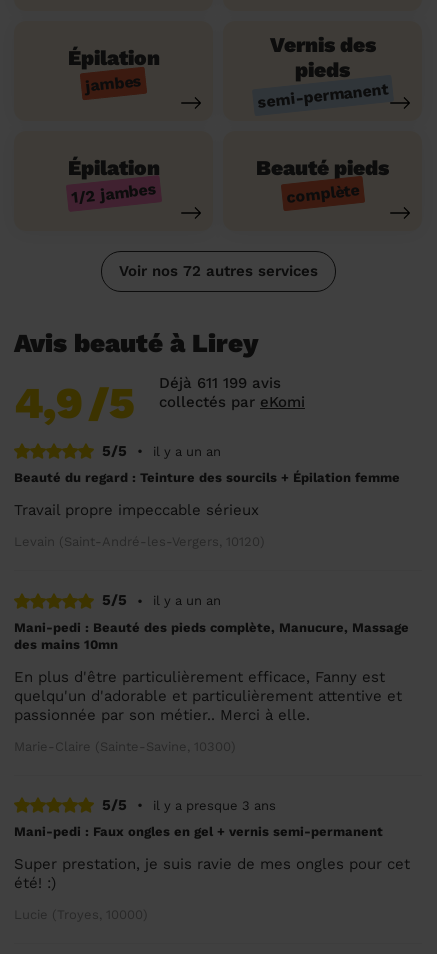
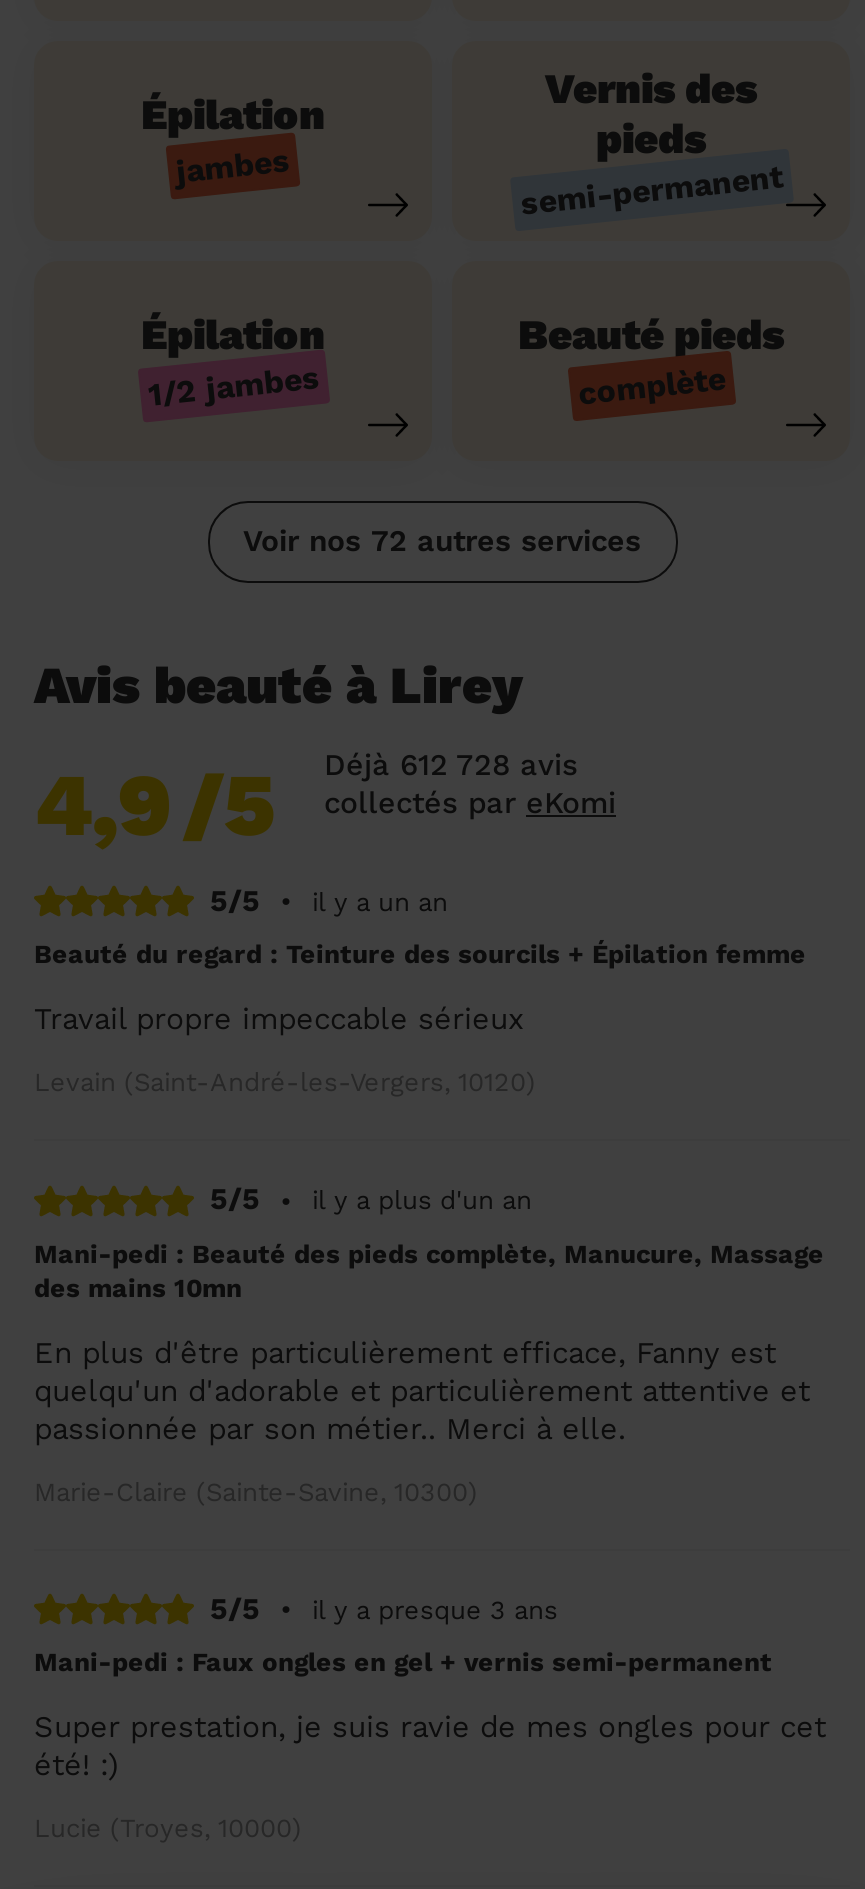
[159,374,281,392] Déjà 611 199 avis -> [324,746,578,782] Déjà 612 728 avis
[153,593,221,608] il y a un an -> [312,1185,532,1215] il y a plus d'un an

